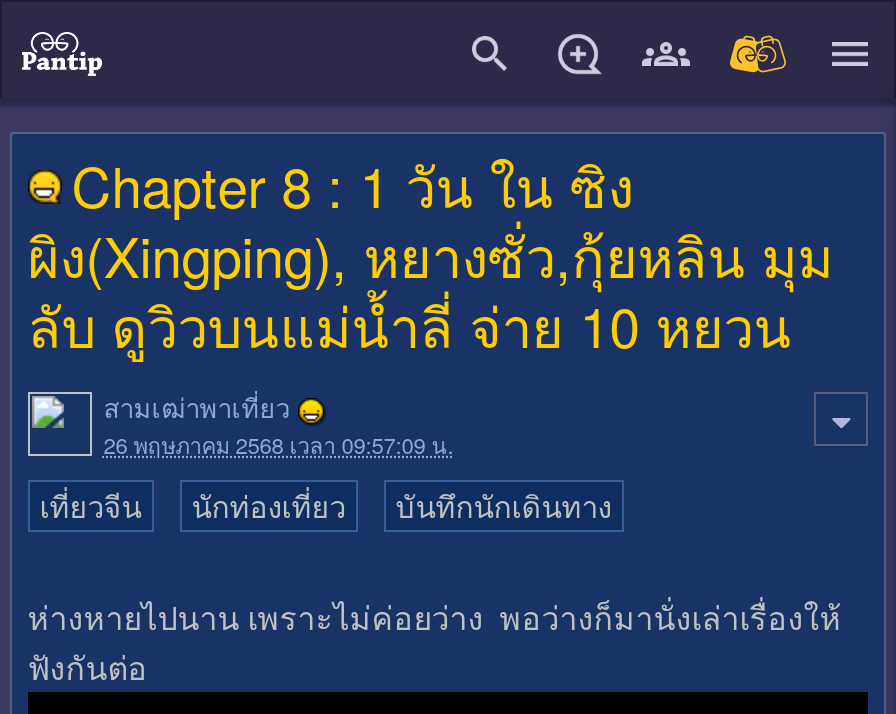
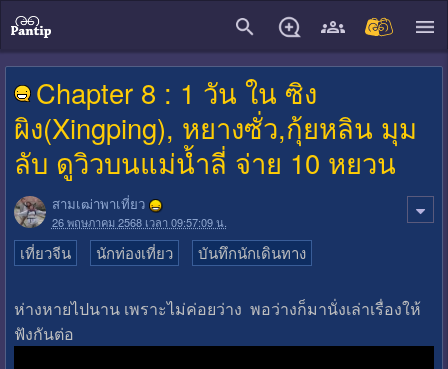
[26,390,94,458] [image] -> [14,196,46,228] [image]

